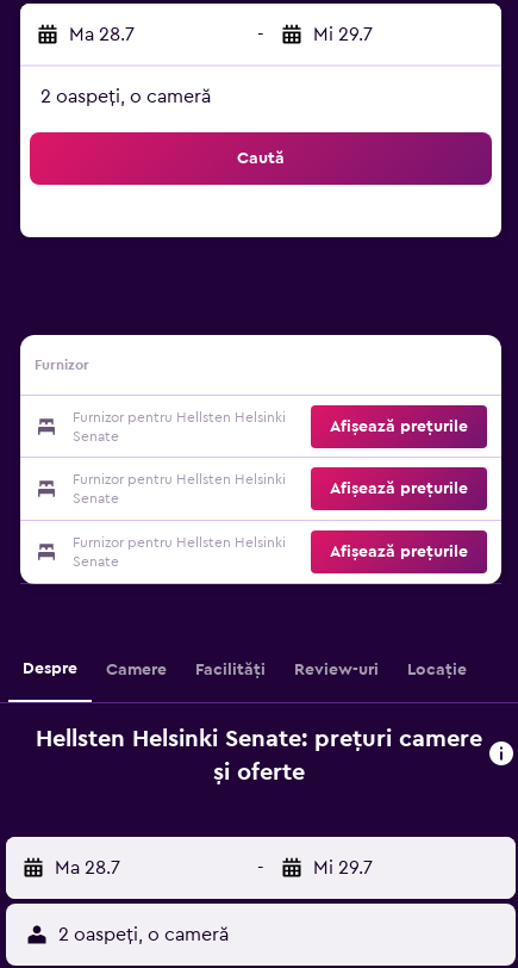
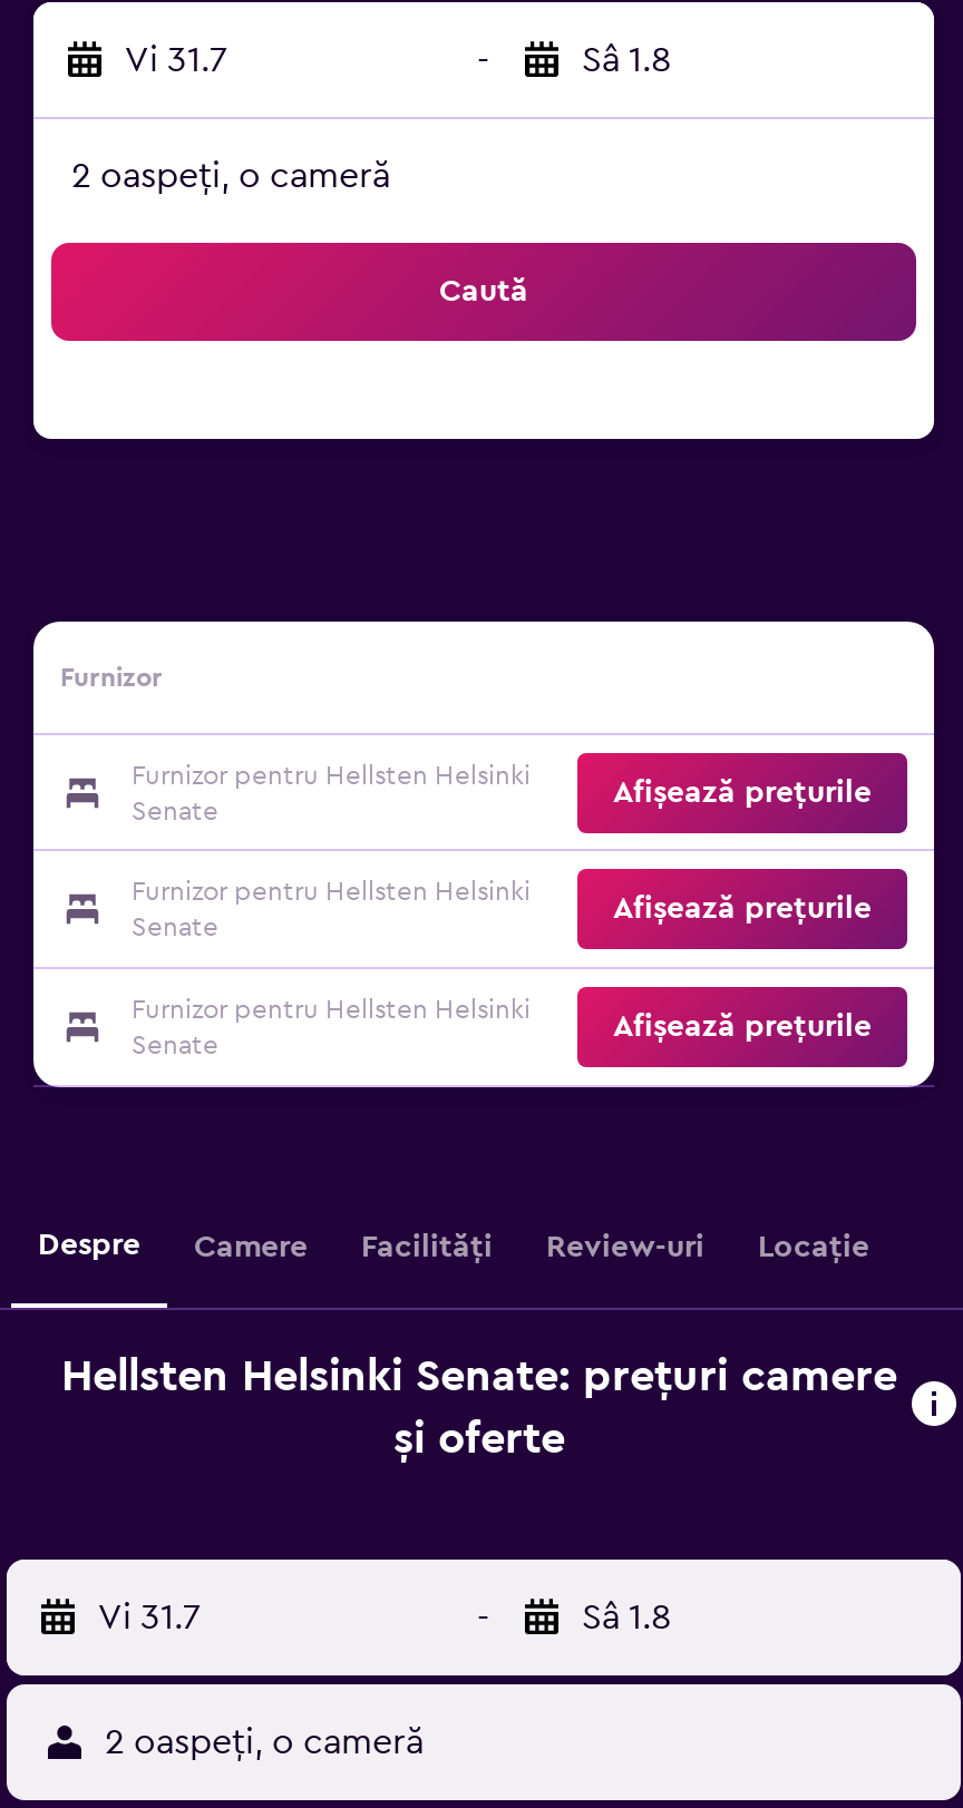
[69,25,135,44] Ma 28.7 -> [125,42,227,78] Vi 31.7
[313,25,373,44] Mi 29.7 -> [582,42,671,78] Sâ 1.8
[55,858,120,877] Ma 28.7 -> [98,1600,201,1635] Vi 31.7
[313,858,373,877] Mi 29.7 -> [582,1600,671,1635] Sâ 1.8

